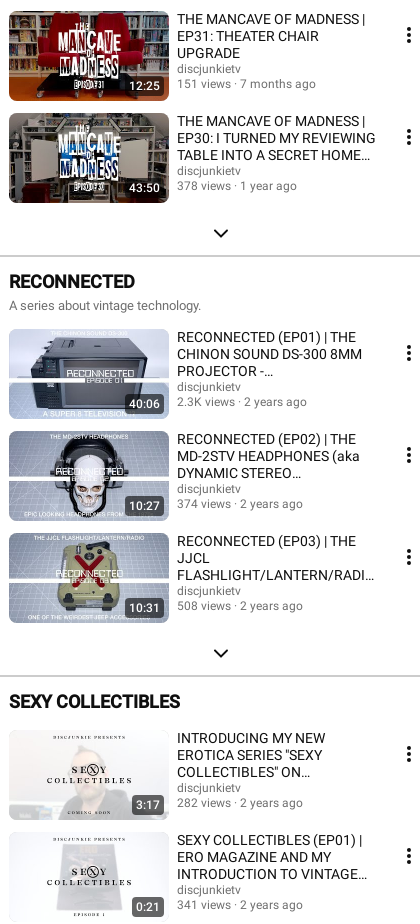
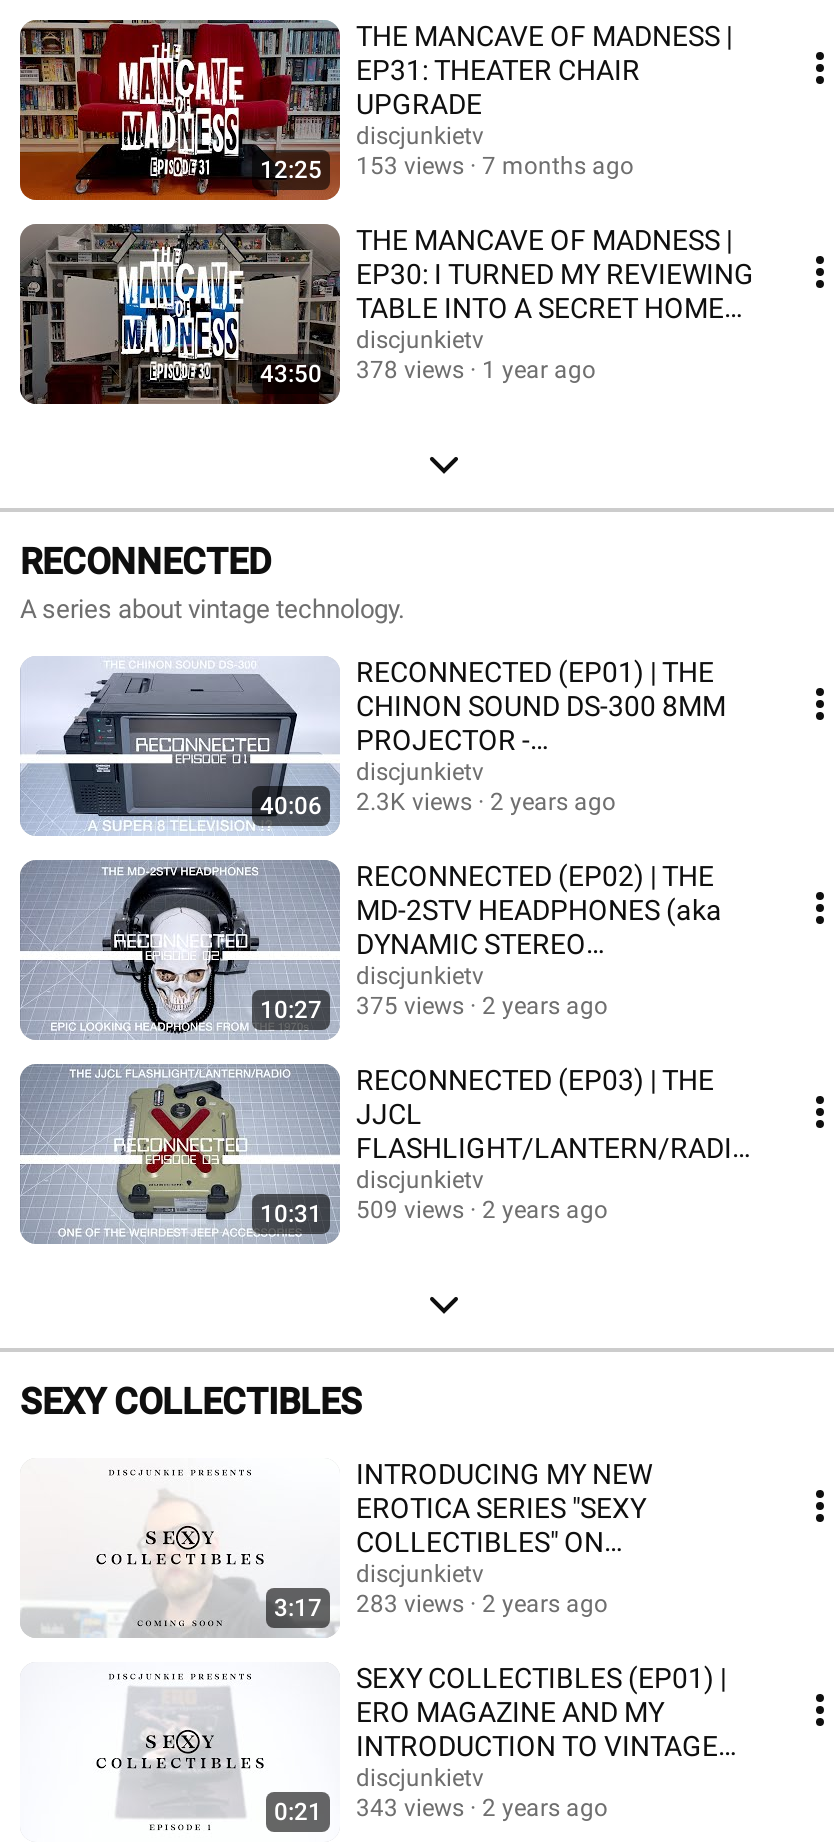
[129,76,316,92] 12:25 151 views 7 months ago -> [260,151,634,183] 12:25 153 views 7 months ago
[129,496,303,512] 10:27 374 views 2 years ago -> [260,991,608,1023] 10:27 375 views 2 years ago
[129,598,303,614] 10:31 508 views 2 years ago -> [260,1195,608,1227] 10:31 509 views 2 years ago
[136,795,303,811] 3:17 282 views 2 years ago -> [274,1589,608,1621] 3:17 283 views 2 years ago
[136,897,303,913] 0:21 341 views 2 years ago -> [274,1793,608,1825] 0:21 343 views 2 years ago

